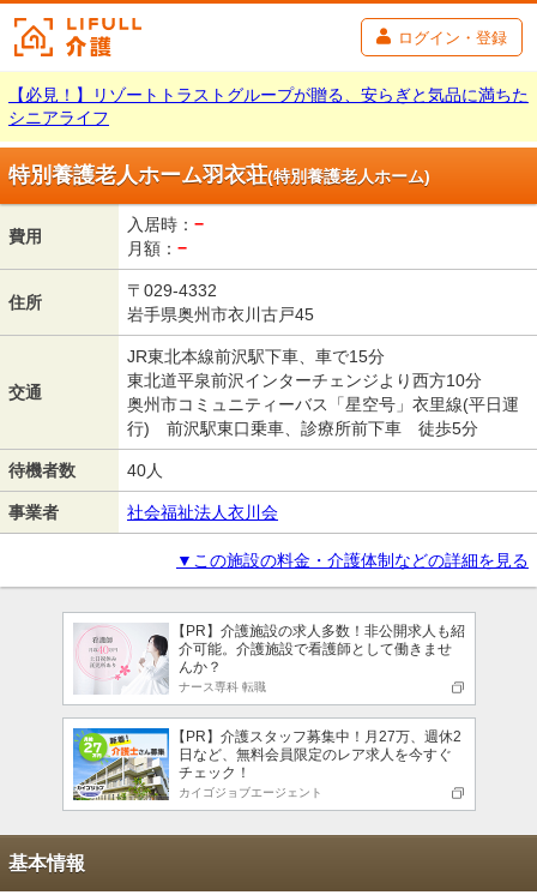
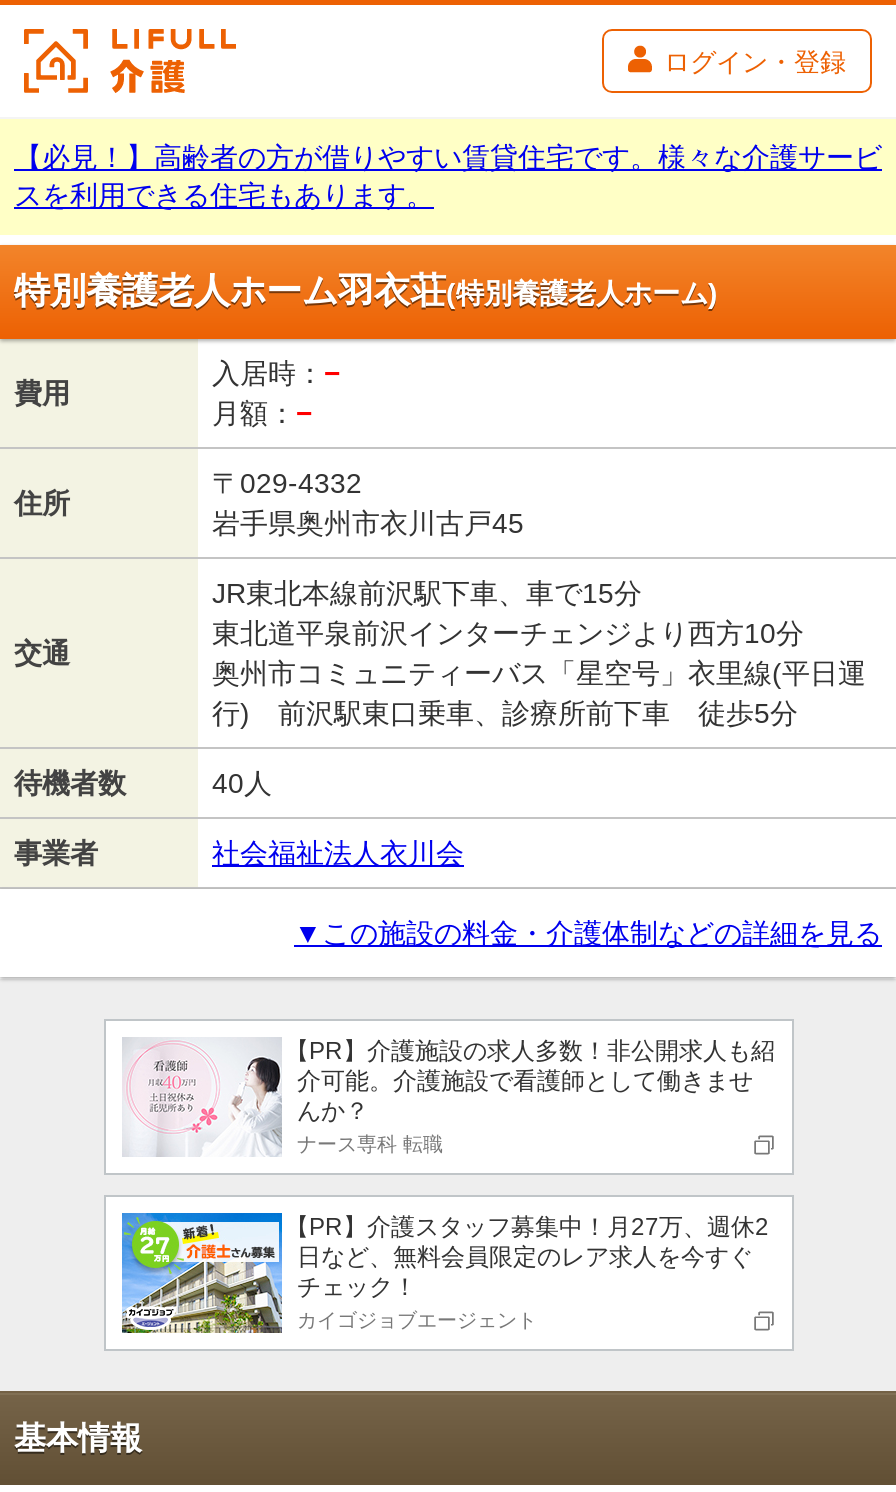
[8,85,529,127] 【必見！】リゾートトラストグループが贈る、安らぎと気品に満ちた | シニアライフ -> [14,141,882,211] 【必見！】高齢者の方が借りやすい賃貸住宅です。様々な介護サービ | スを利用できる住宅もあります。

